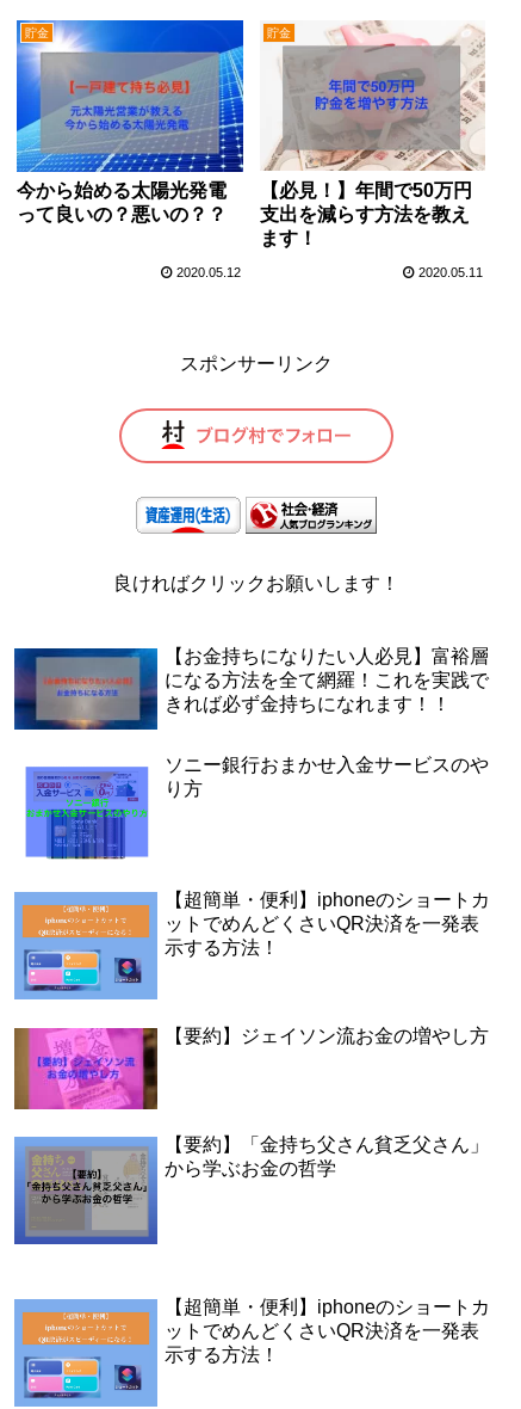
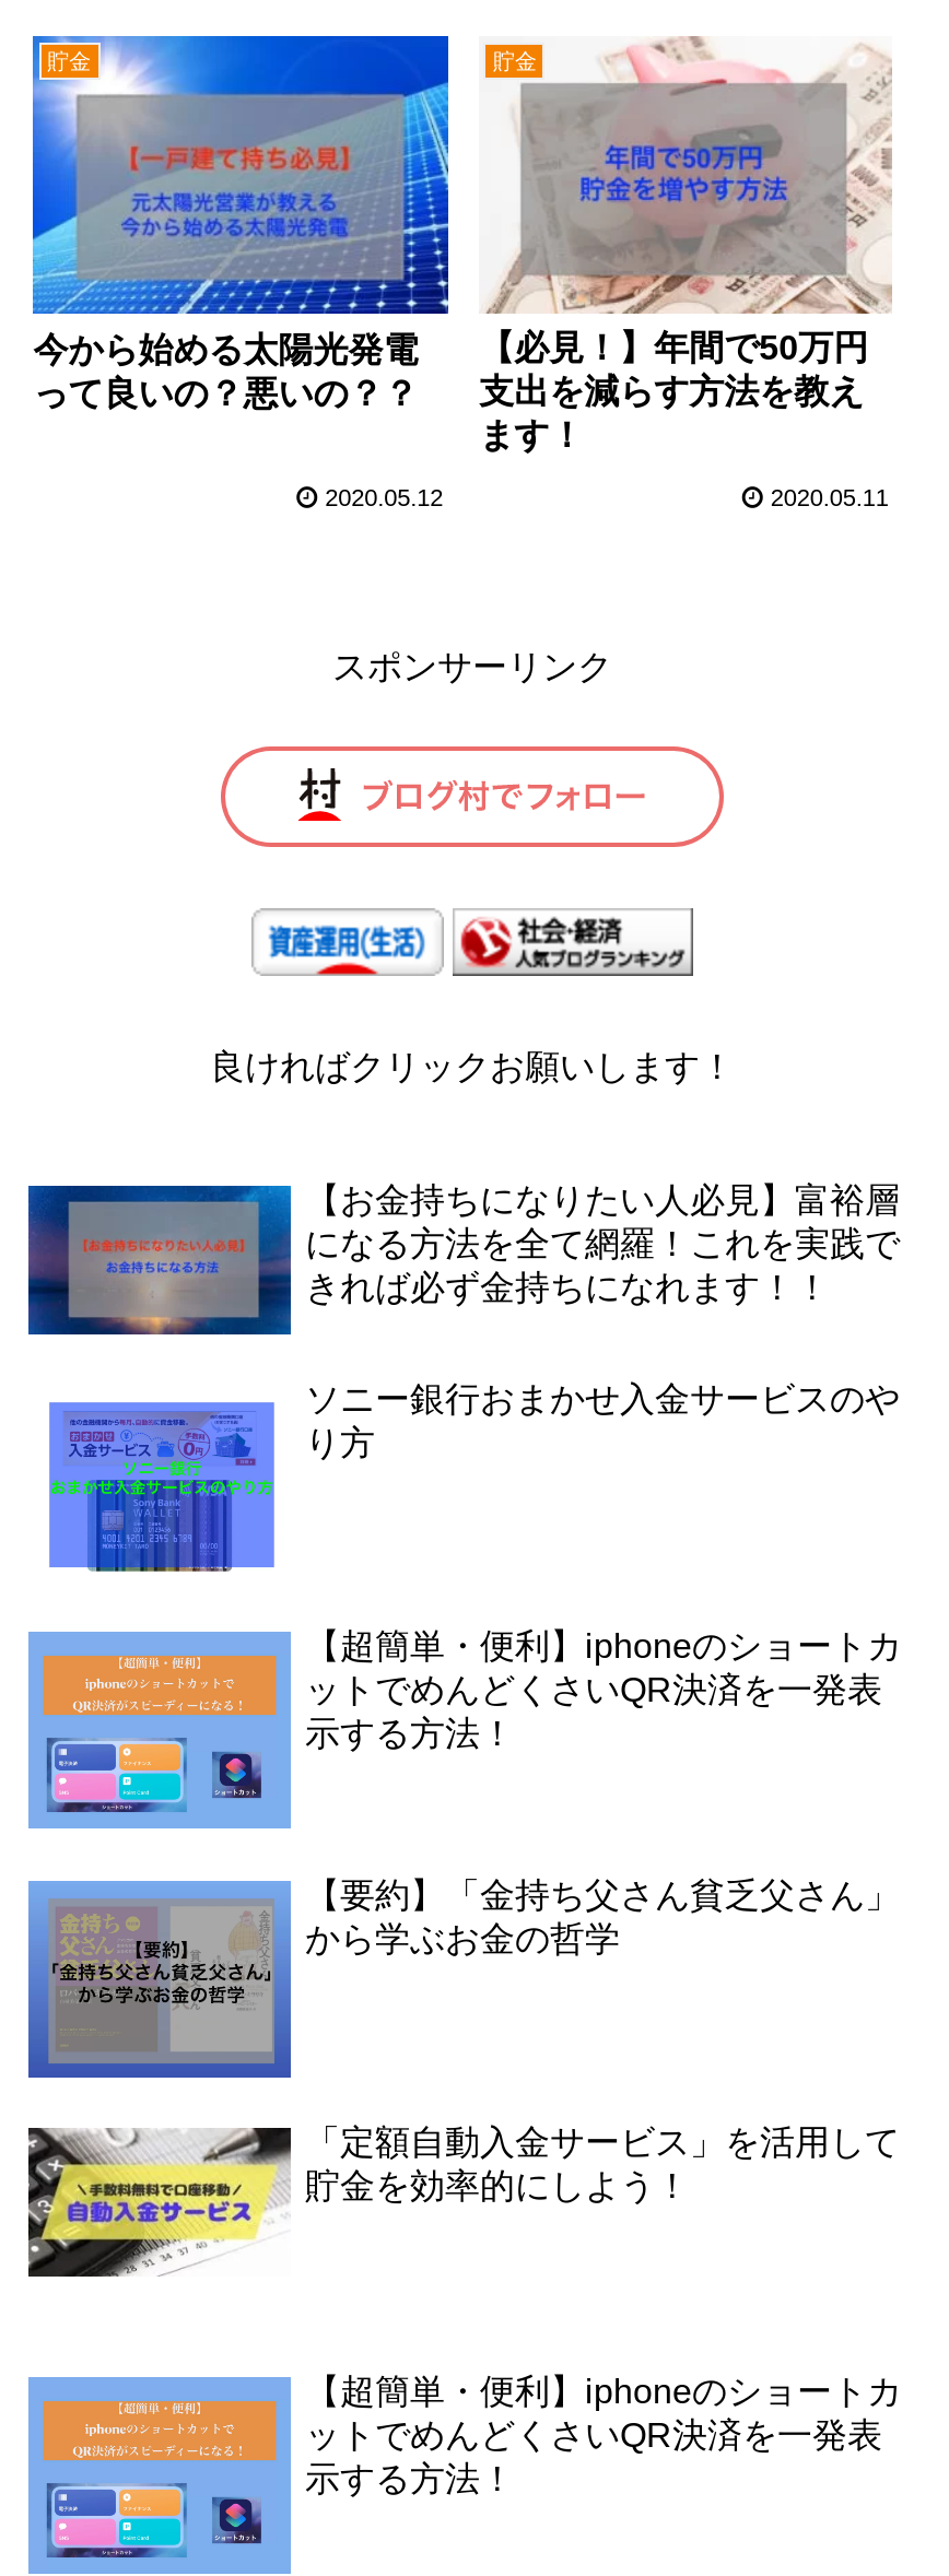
[13,1025,489,1110] [image] | 【要約】ジェイソン流お金の増やし方 -> none
moved [14,1135,489,1233] -> [28,1876,900,2057]: [image] | 【要約】「金持ち父さん貧乏父さん」 | から学ぶお金の哲学
none -> [26,2124,900,2278] [image] | 「定額自動入金サービス」を活用して | 貯金を効率的にしよう！

